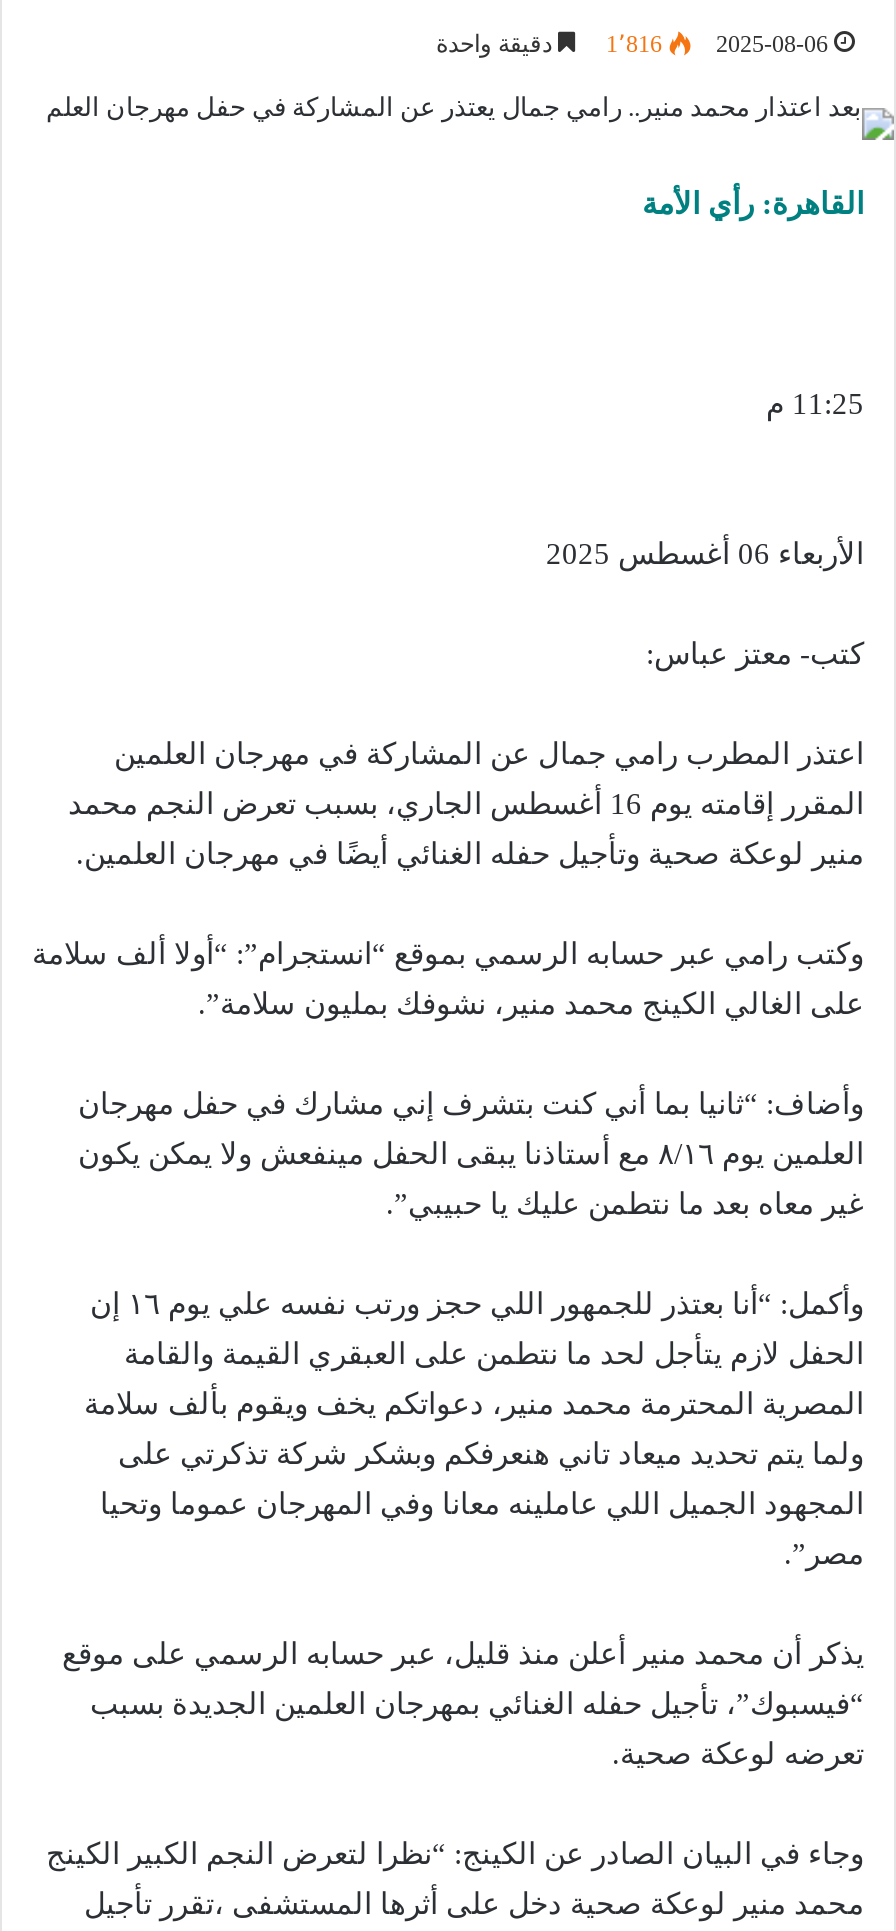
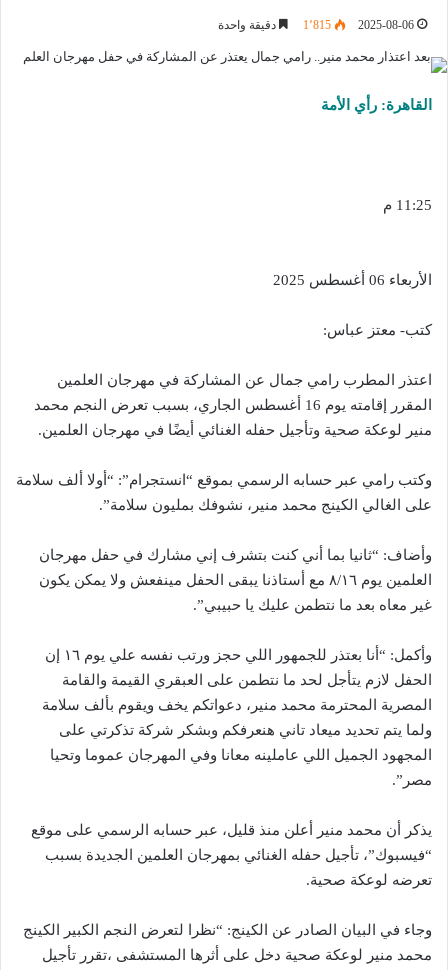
[436,30,828,58] 2025-08-06 1٬816 دقيقة واحدة -> [218,18,414,32] 2025-08-06 1٬815 دقيقة واحدة

